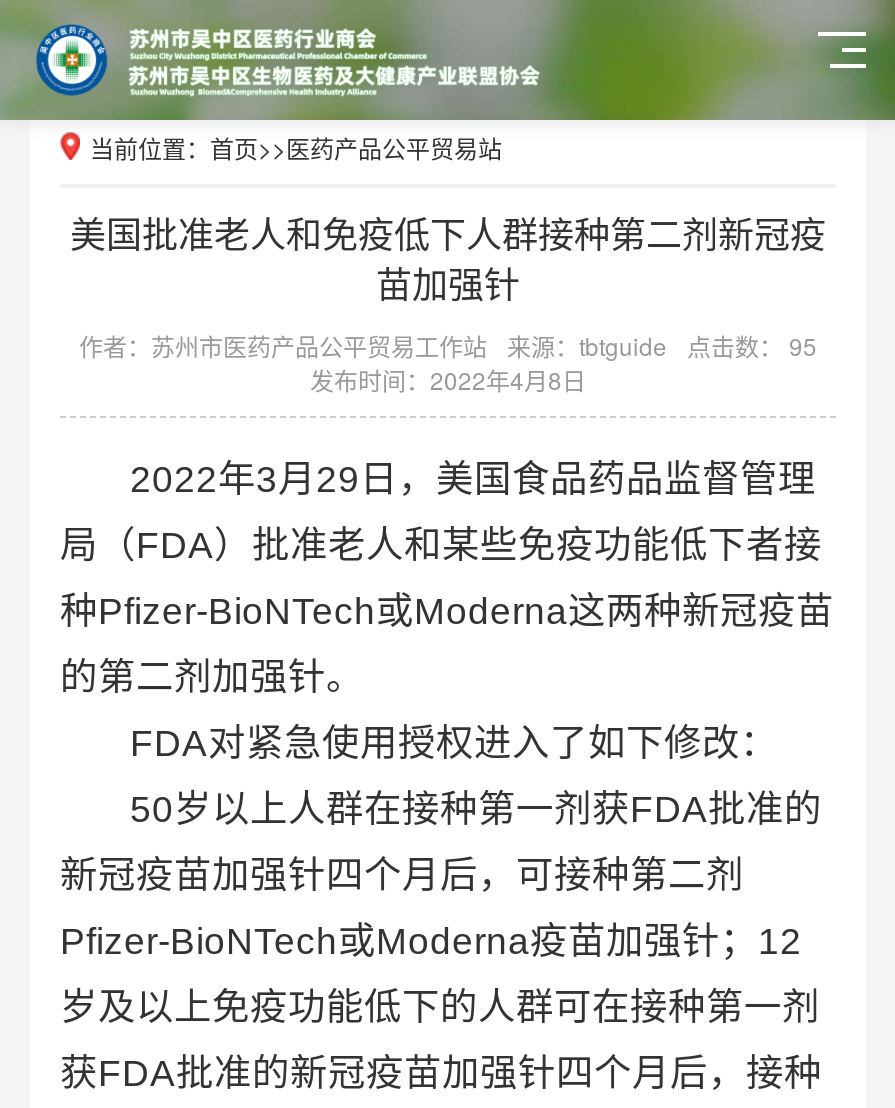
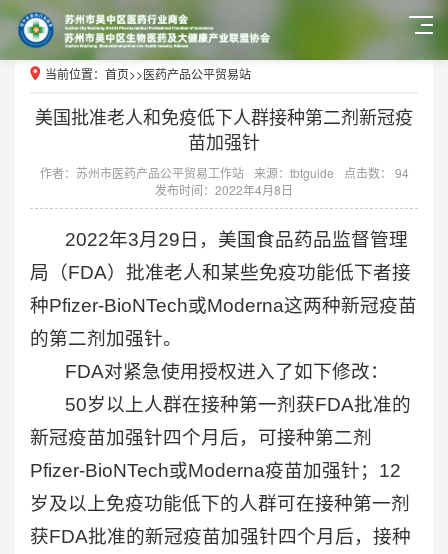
[79,328,817,362] 作者：苏州市医药产品公平贸易工作站 来源：tbtguide 点击数： 95 -> [39,164,408,181] 作者：苏州市医药产品公平贸易工作站 来源：tbtguide 点击数： 94

